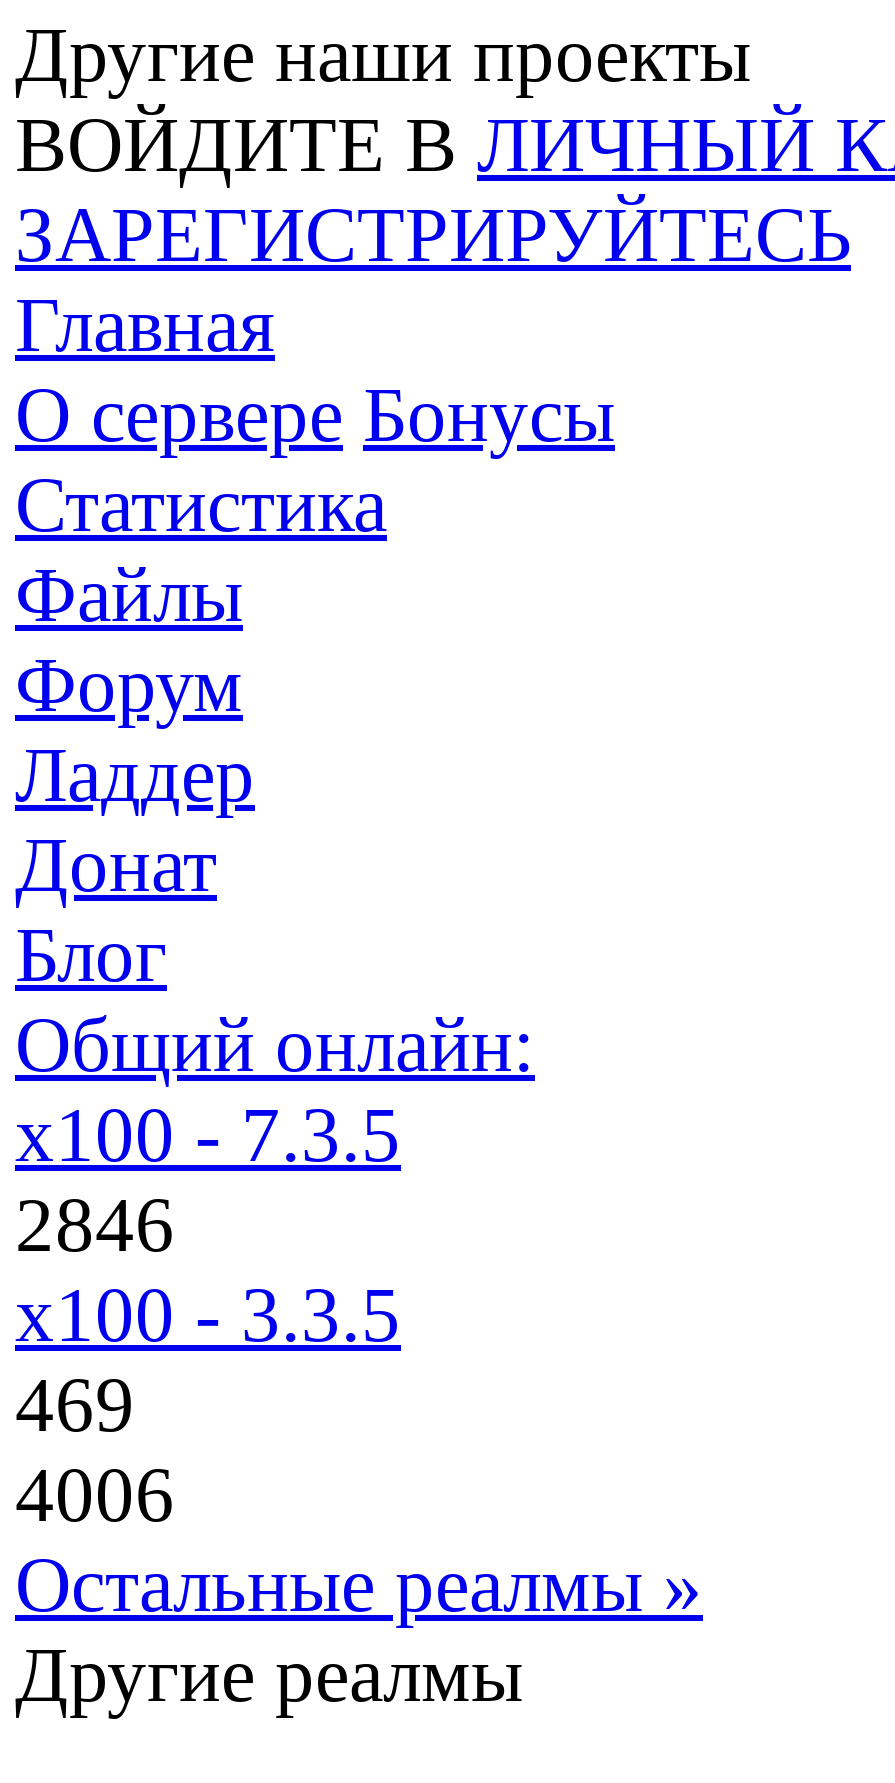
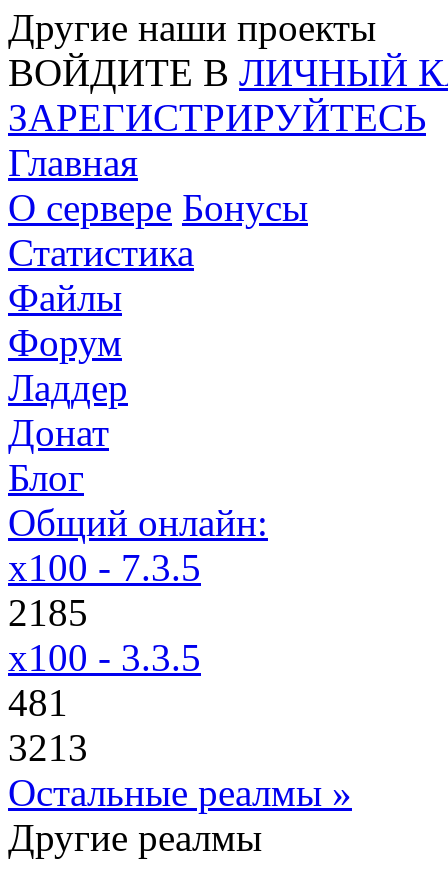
[15,1181,175,1267] 2846 -> [8,591,88,634] 2185
[15,1361,135,1447] 469 -> [8,681,68,724] 481
[15,1451,175,1537] 4006 -> [8,726,88,769] 3213

